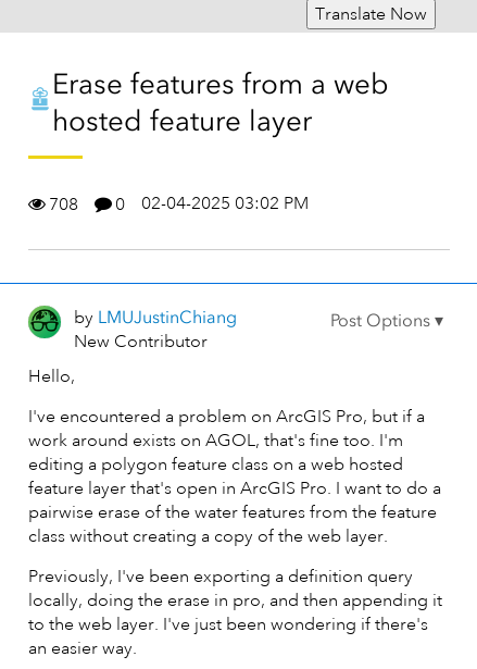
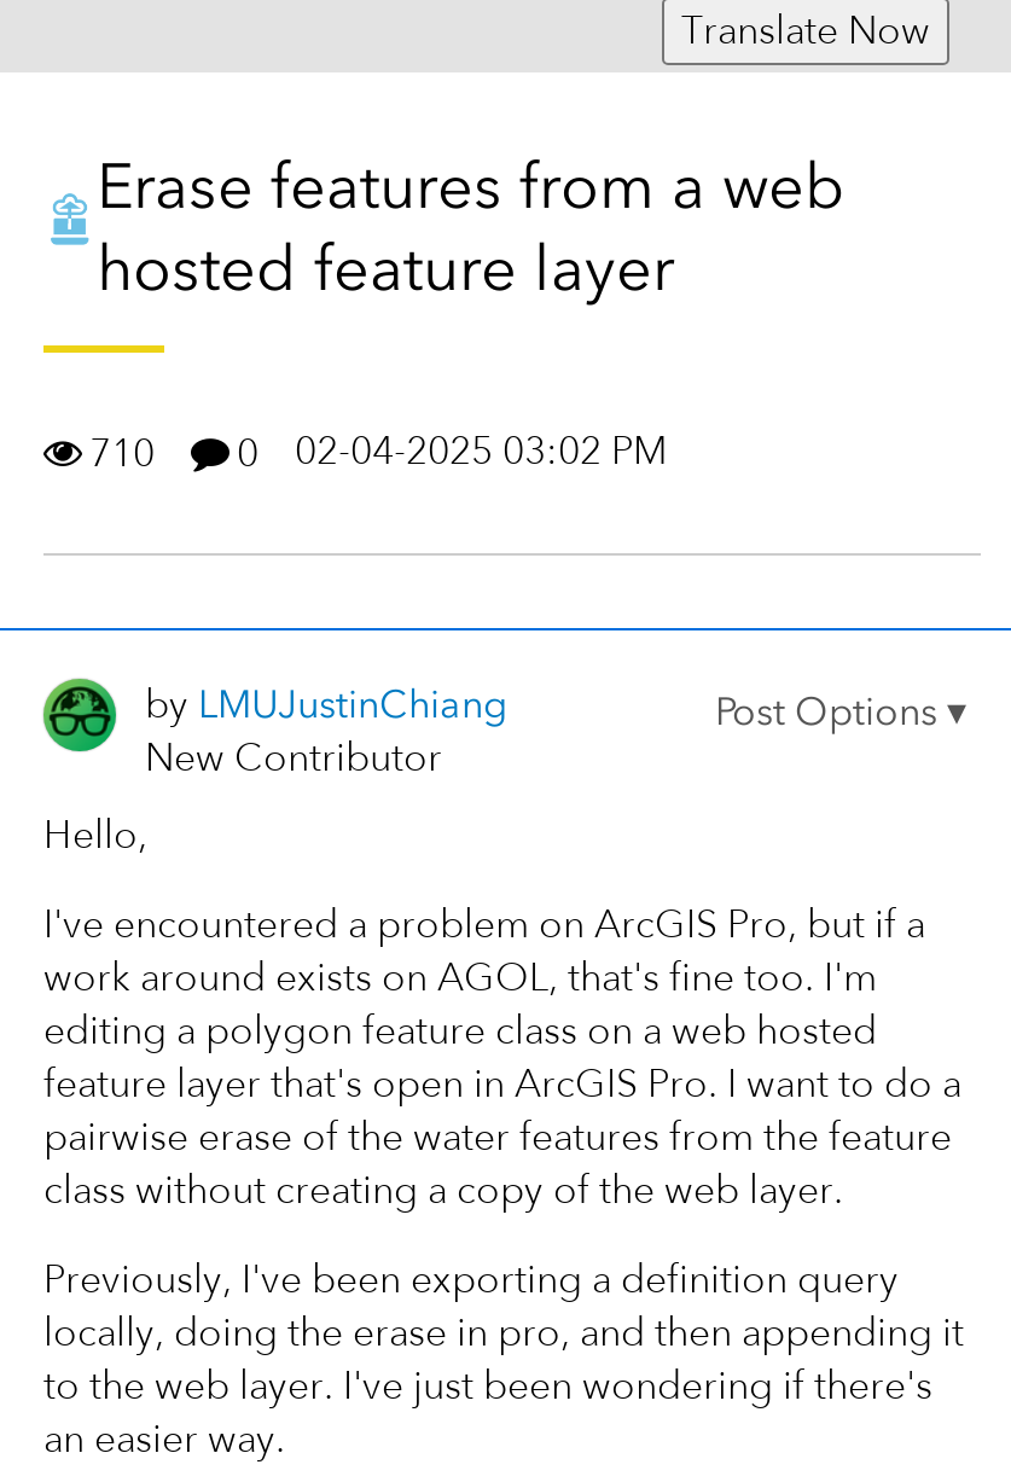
[49,193,309,215] 708 0 02-04-2025 03:02 PM -> [89,428,667,478] 710 0 02-04-2025 03:02 PM

